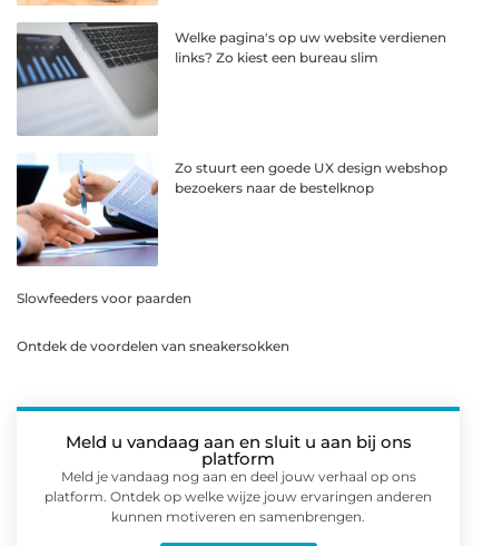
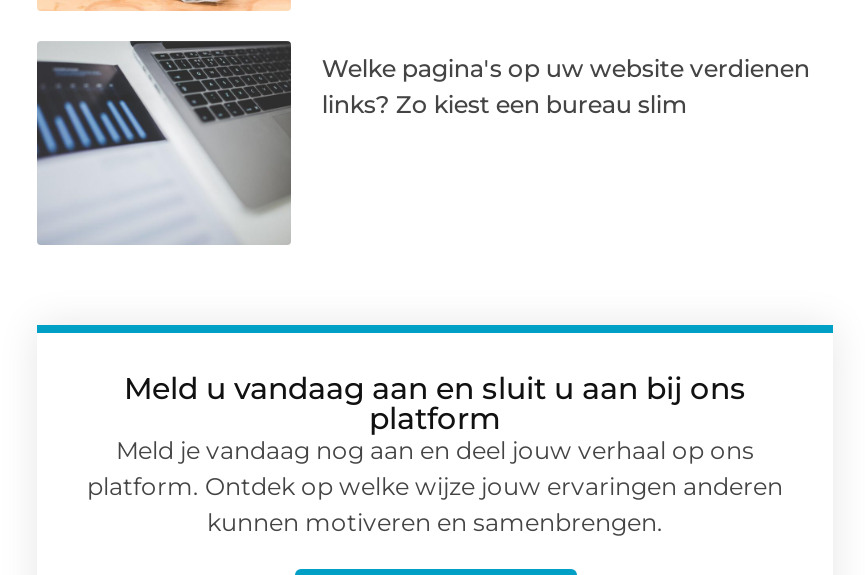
[16,159,448,267] [image] | Zo stuurt een goede UX design webshop | bezoekers naar de bestelknop -> none
[17,289,289,354] Slowfeeders voor paarden | Ontdek de voordelen van sneakersokken -> none

